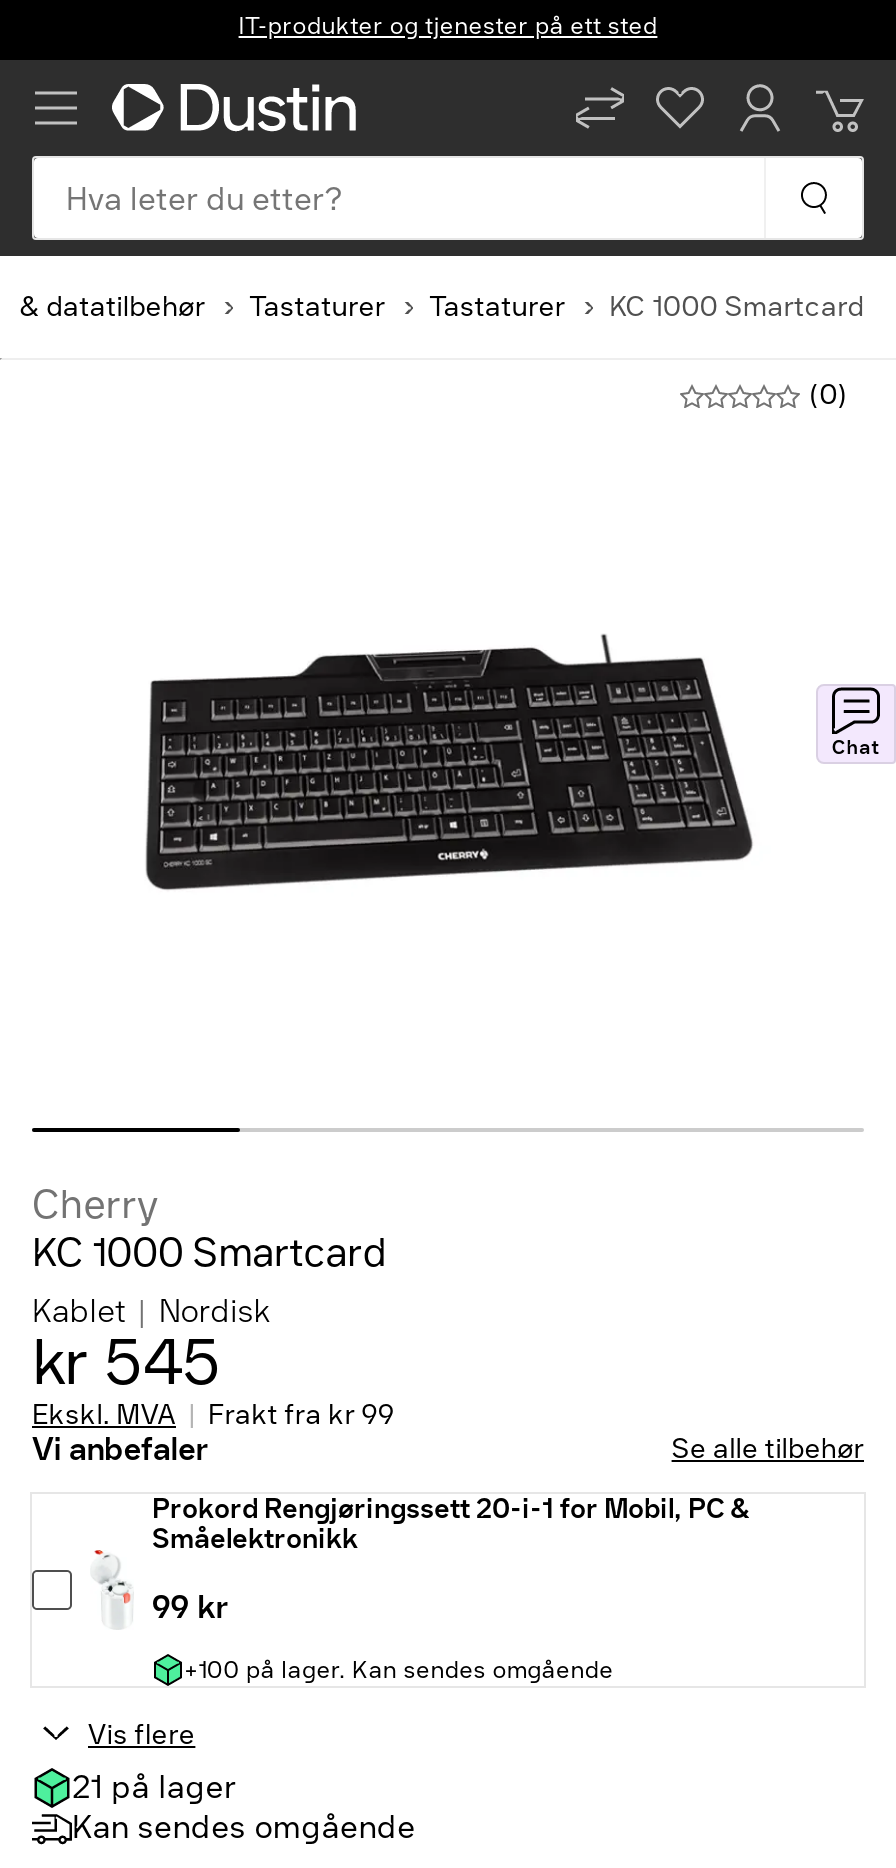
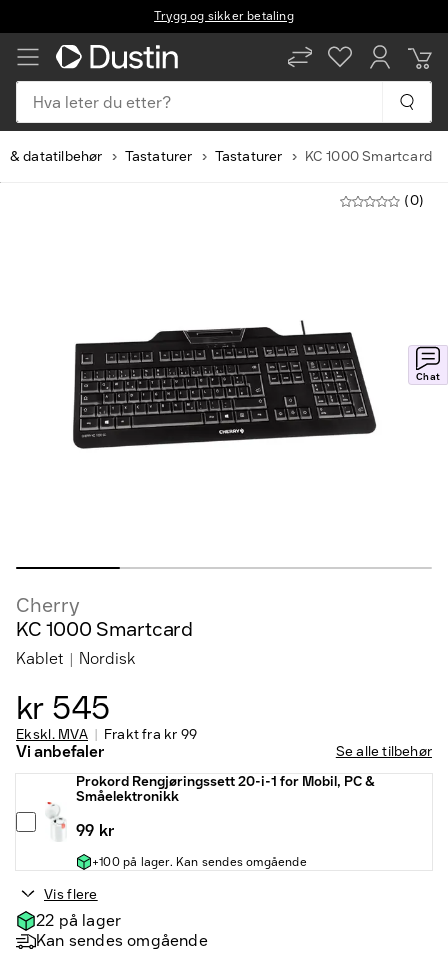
[239,12,657,40] IT-produkter og tjenester på ett sted -> [154,9,294,23] Trygg og sikker betaling
[72,1769,236,1807] 21 på lager -> [36,911,121,930] 22 på lager

